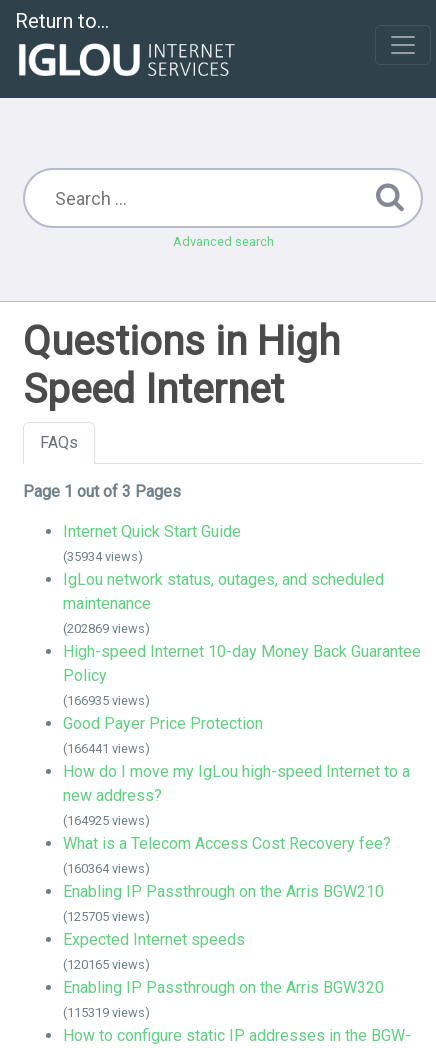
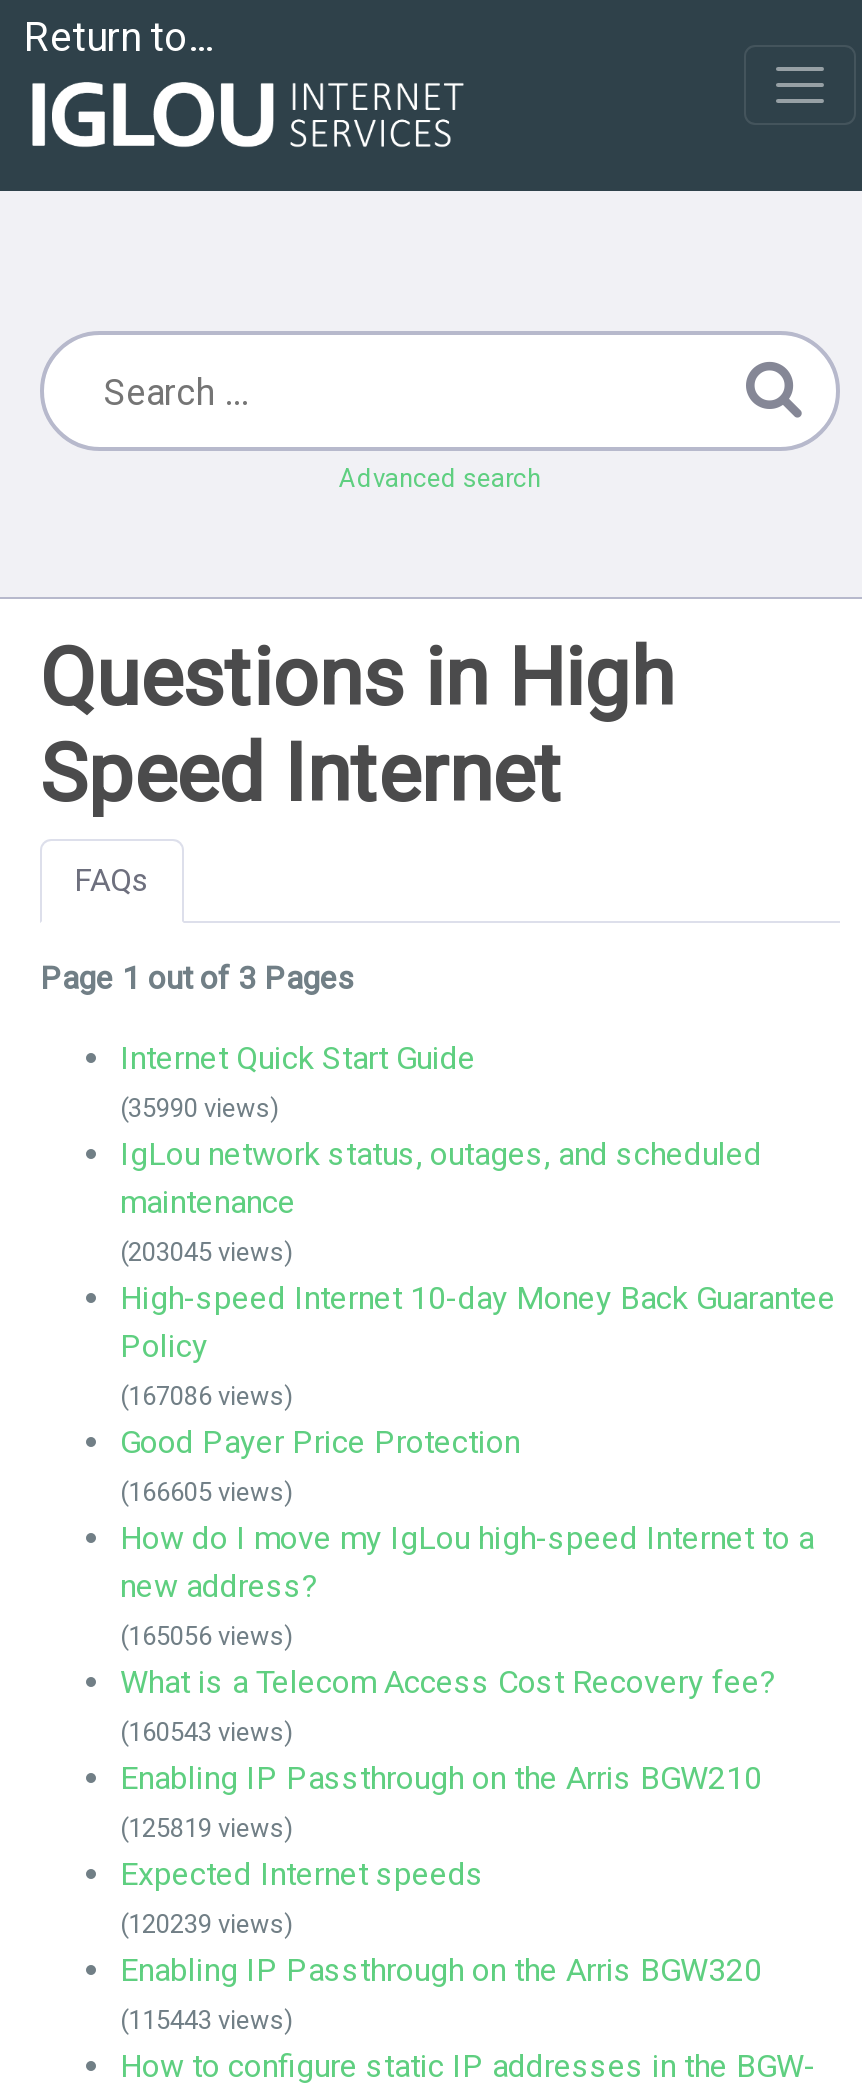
[63,549,143,564] (35934 views) -> [120,1093,280,1123] (35990 views)
[63,621,150,636] (202869 views) -> [120,1237,294,1267] (203045 views)
[63,693,150,708] (166935 views) -> [120,1381,294,1411] (167086 views)
[63,741,150,756] (166441 views) -> [120,1477,294,1507] (166605 views)
[63,813,150,828] (164925 views) -> [120,1621,294,1651] (165056 views)
[63,861,150,876] (160364 views) -> [120,1717,294,1747] (160543 views)
[63,909,150,924] (125705 views) -> [120,1813,294,1843] (125819 views)
[63,957,150,972] (120165 views) -> [120,1909,294,1939] (120239 views)
[63,1005,150,1020] (115319 views) -> [120,2005,294,2035] (115443 views)

